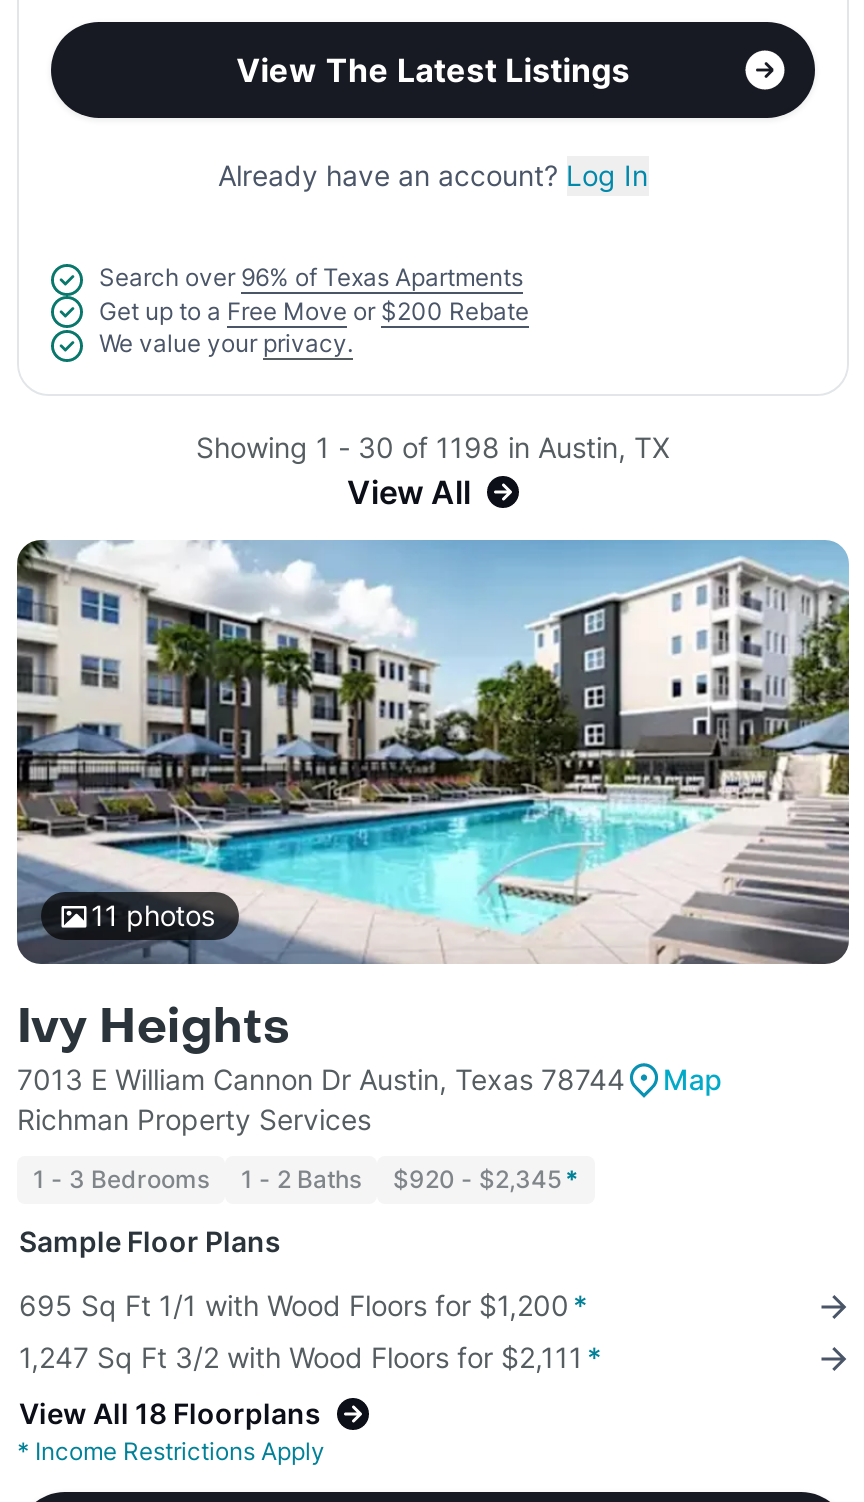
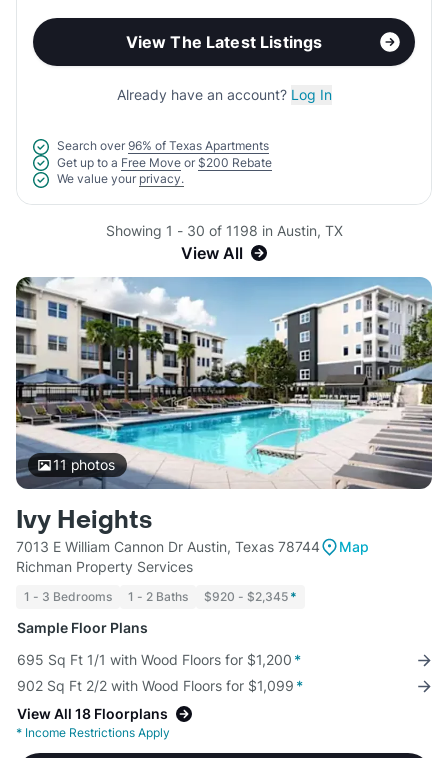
[19,1340,601,1374] 1,247 Sq Ft 3/2 with Wood Floors for $2,111 * -> [17,677,303,694] 902 Sq Ft 2/2 with Wood Floors for $1,099 *

